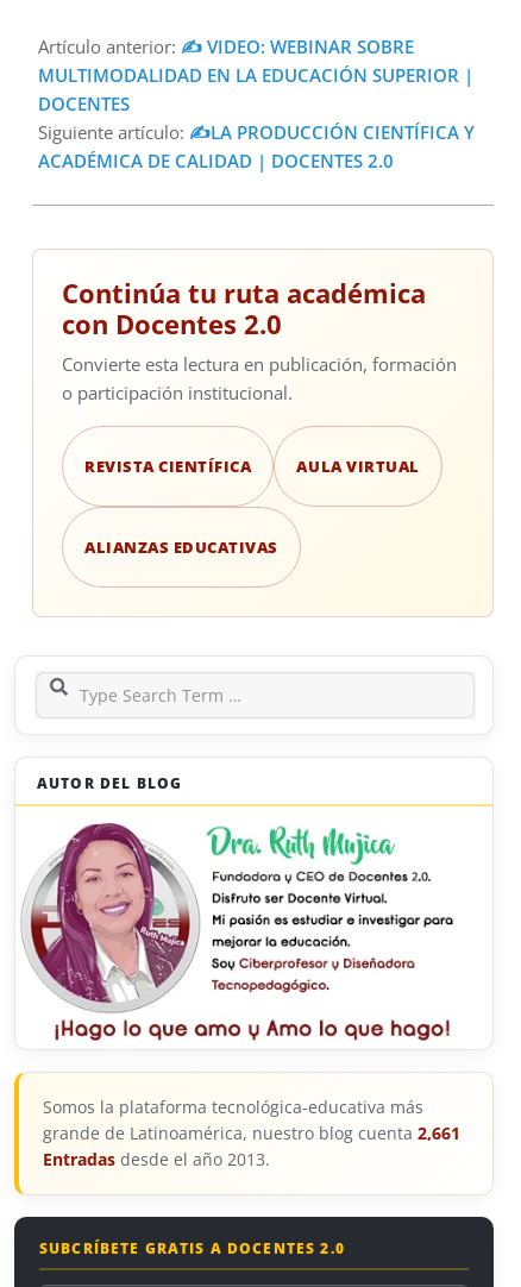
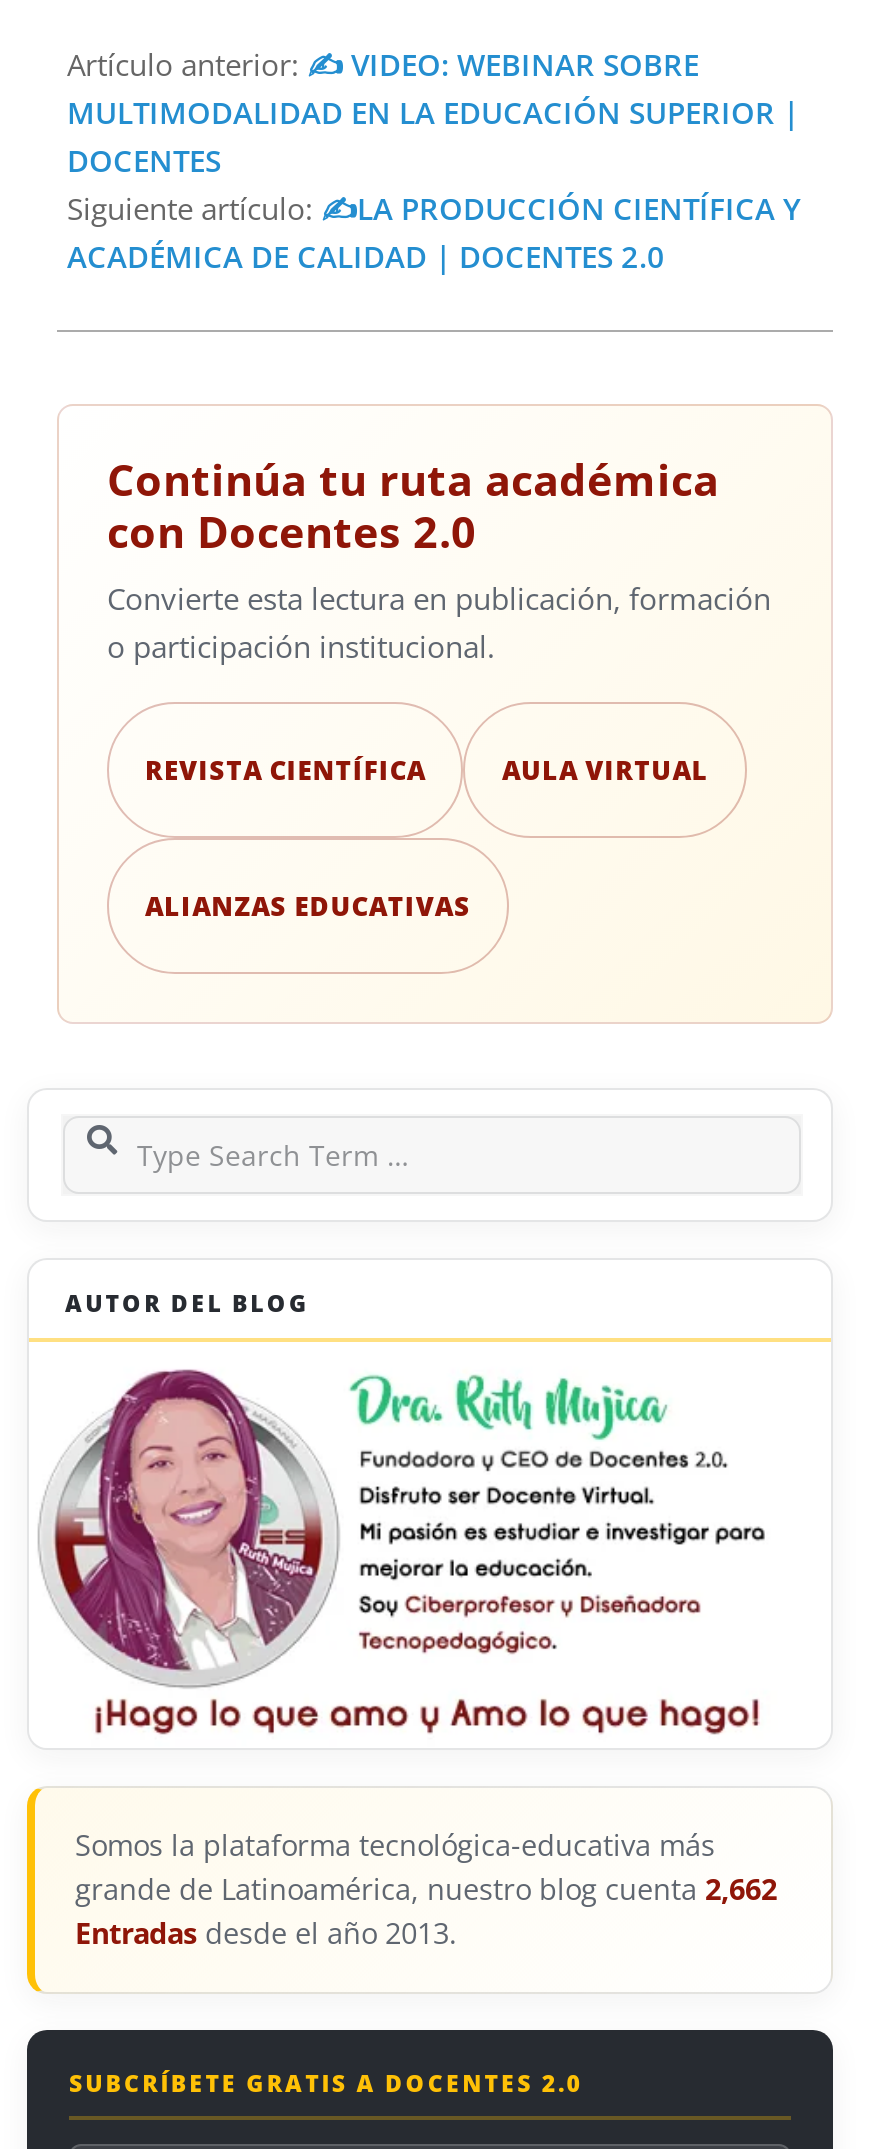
[43,1121,460,1144] grande de Latinoamérica, nuestro blog cuenta 2,661 -> [75,1871,777,1909] grande de Latinoamérica, nuestro blog cuenta 2,662

